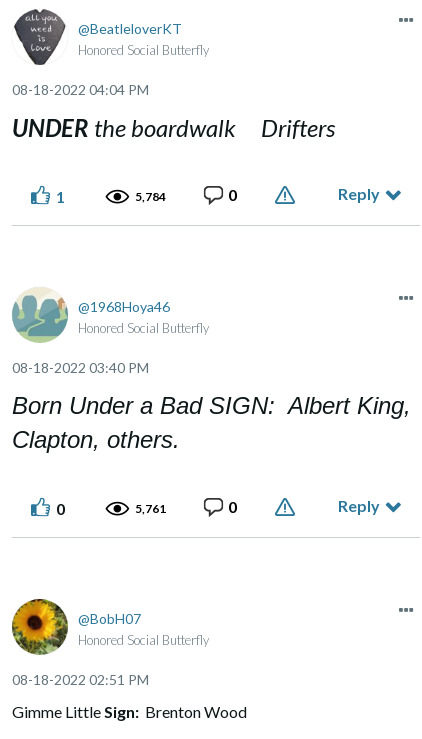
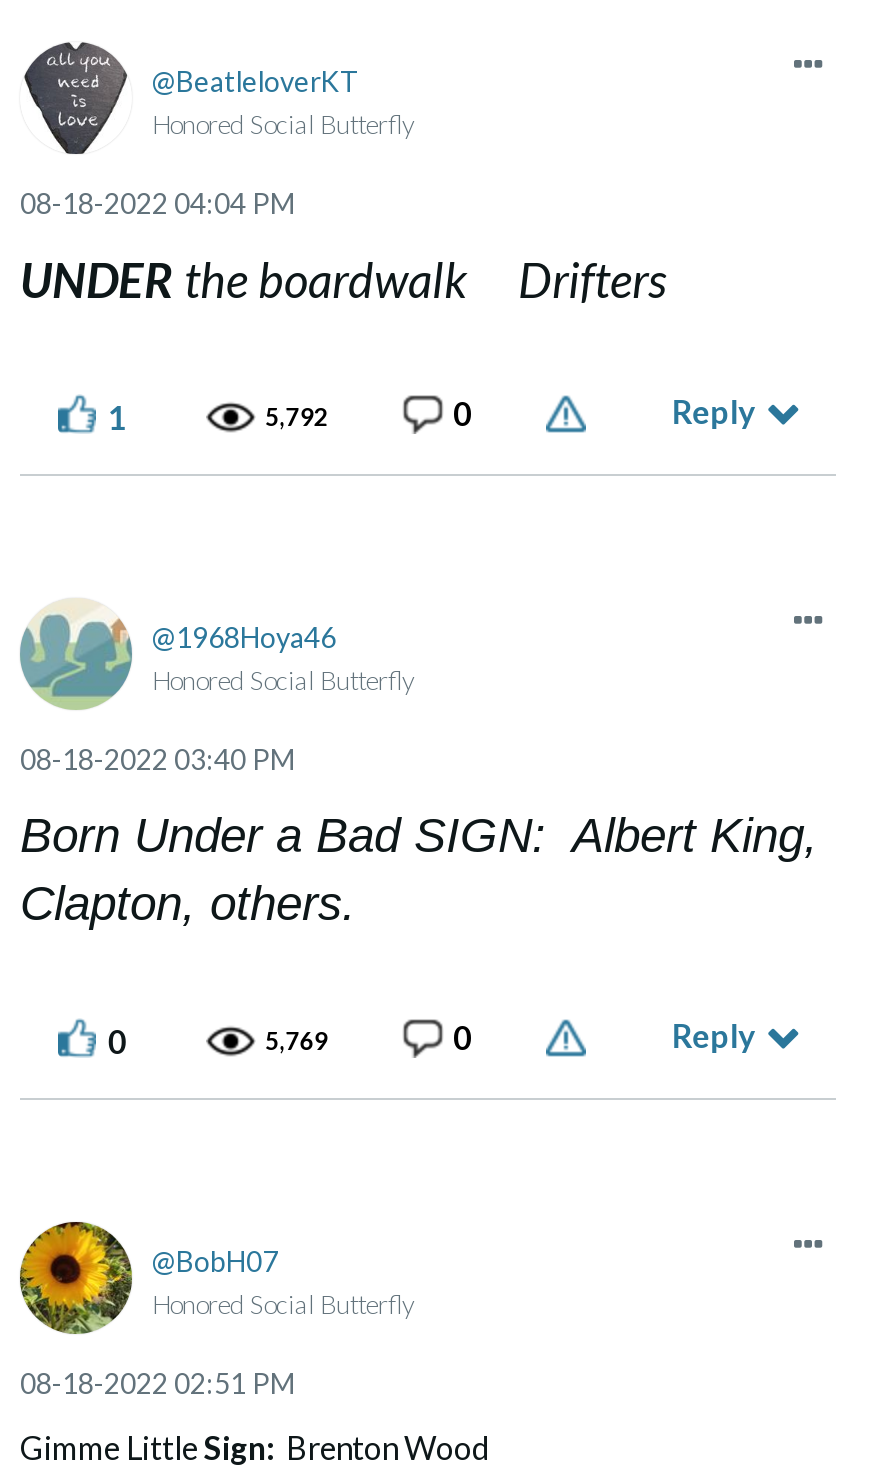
[135,189,166,204] 5,784 -> [265,401,327,431] 5,792
[135,501,166,516] 5,761 -> [265,1025,327,1055] 5,769

